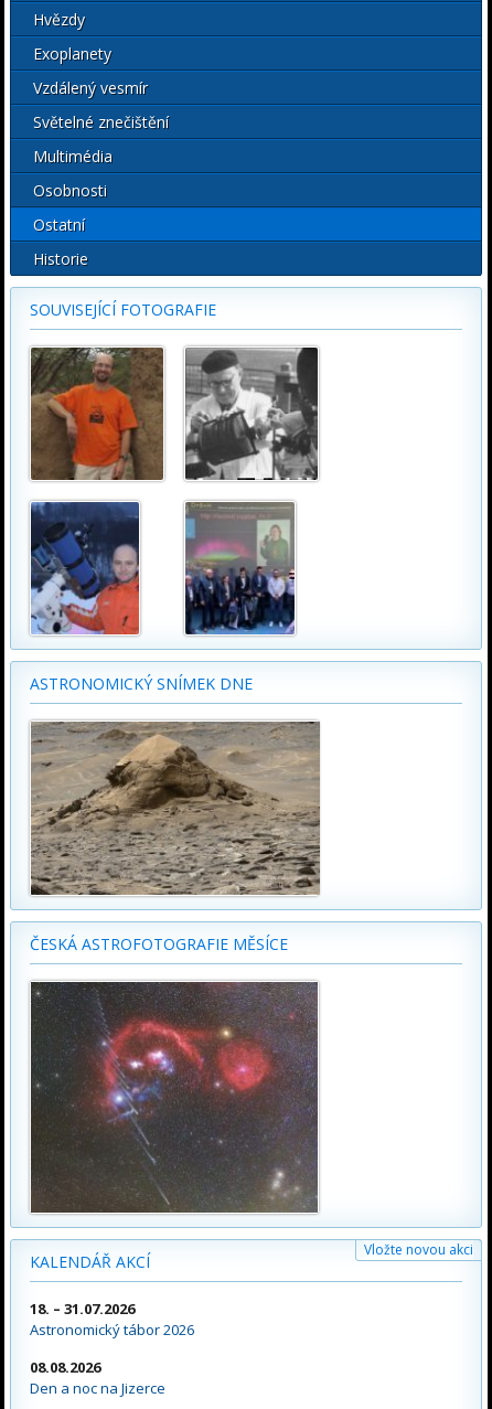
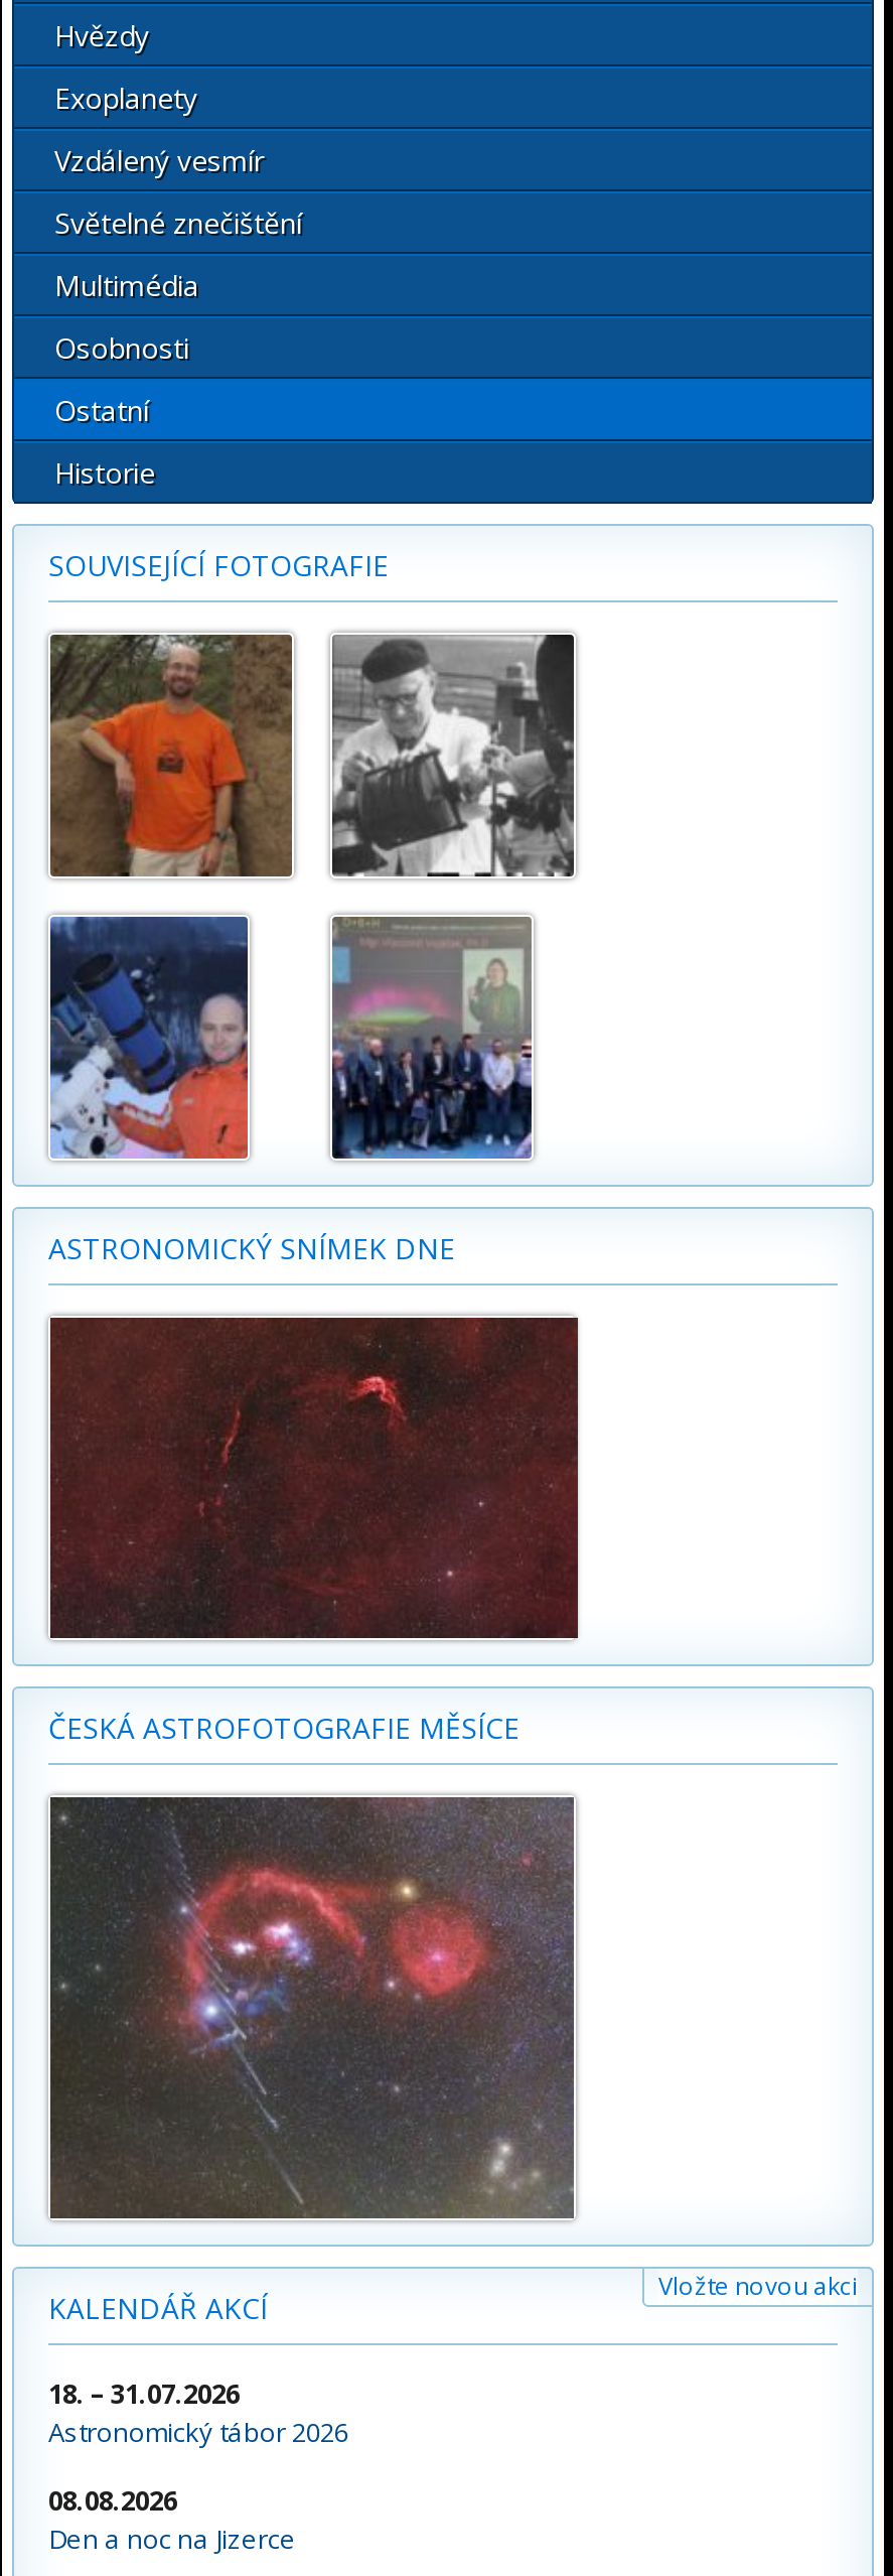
[31,722,320,895] [image] -> [50,1318,578,1638] [image]

